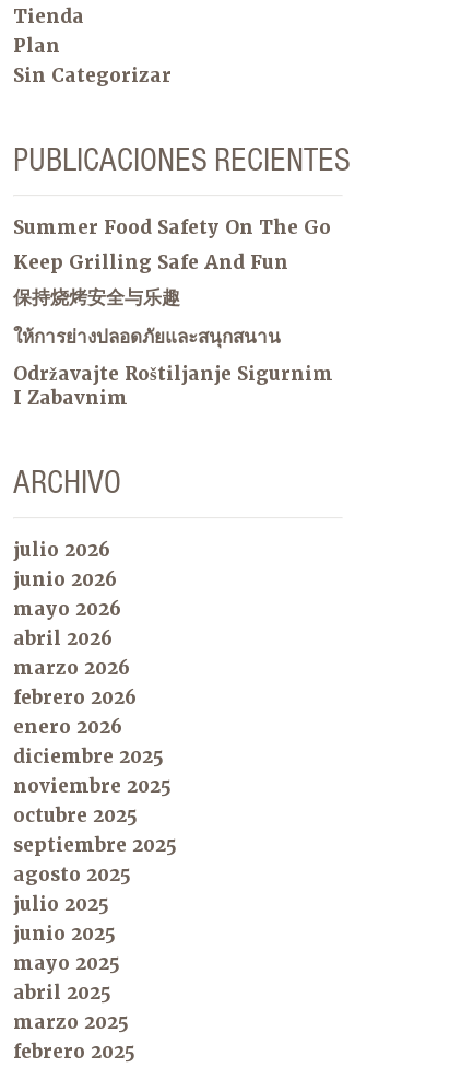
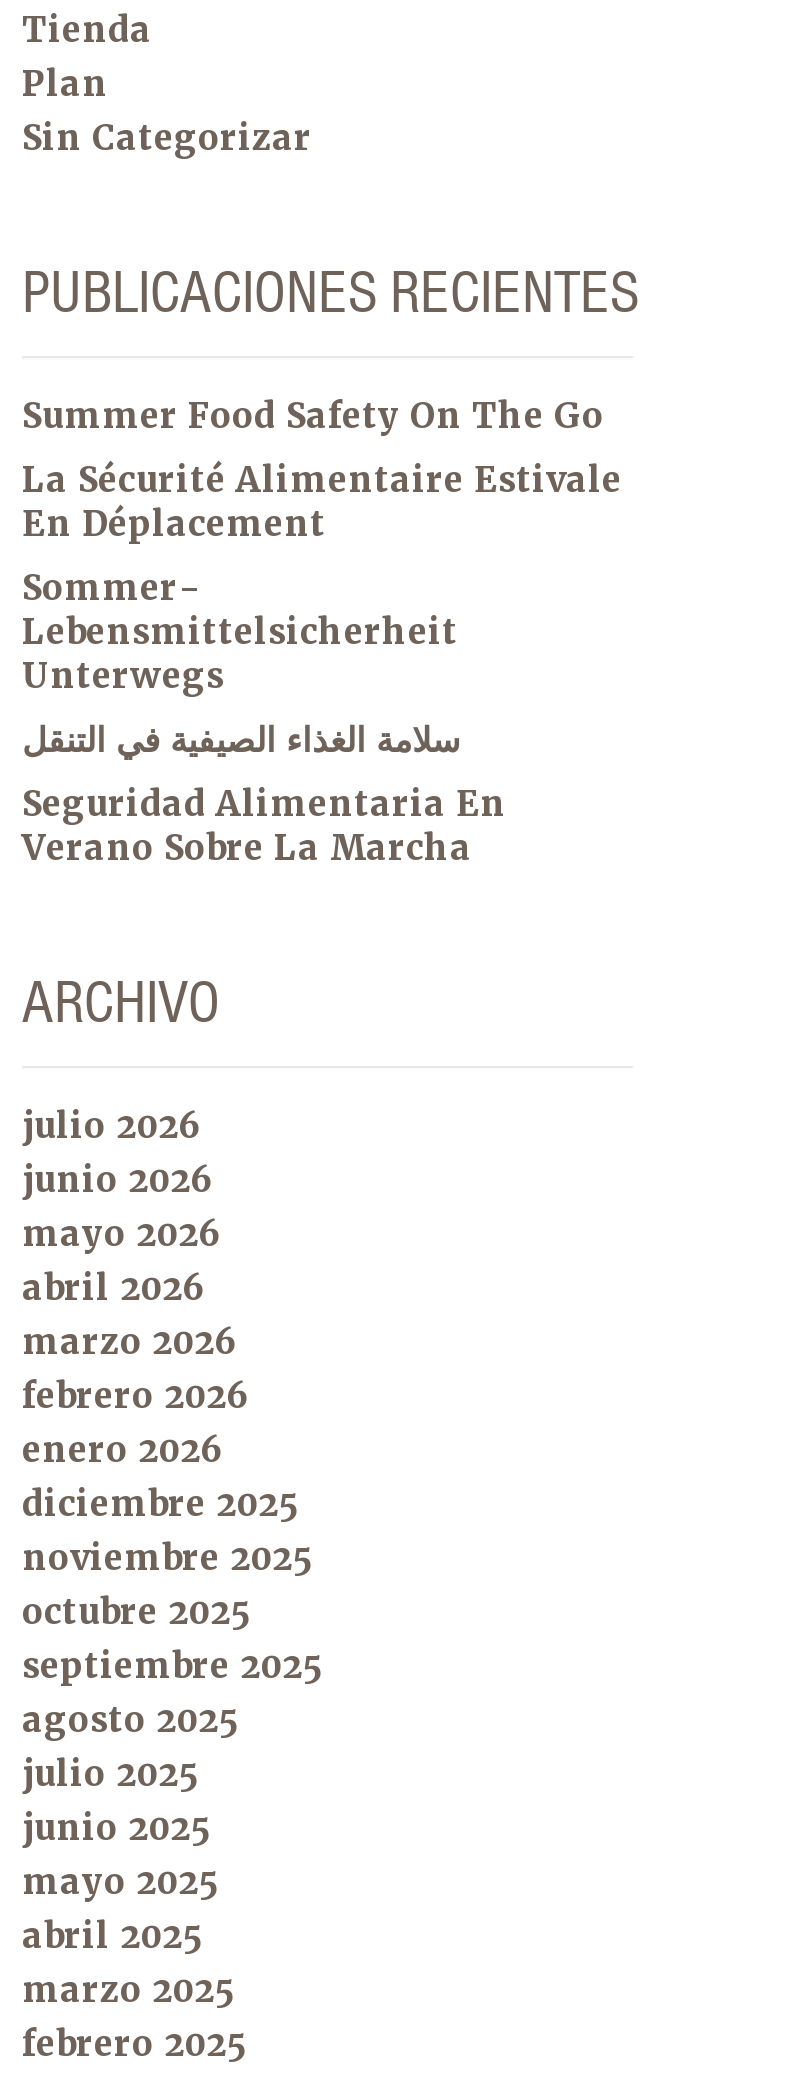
[13,250,288,274] Keep Grilling Safe And Fun -> [22,458,622,546] La Sécurité Alimentaire Estivale | En Déplacement
[13,285,180,309] 保持烧烤安全与乐趣 -> [22,566,458,698] Sommer- | Lebensmittelsicherheit | Unterwegs
[13,325,281,349] ให้การย่างปลอดภัยและสนุกสนาน -> [22,718,460,762] سلامة الغذاء الصيفية في التنقل
[13,362,333,410] Održavajte Roštiljanje Sigurnim | I Zabavnim -> [22,782,506,870] Seguridad Alimentaria En | Verano Sobre La Marcha

